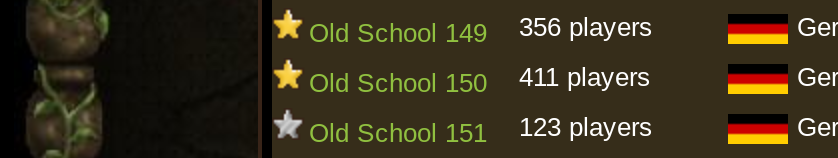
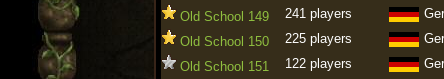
[309,12,653,48] Old School 149 356 players -> [179,6,351,24] Old School 149 241 players
[309,62,651,98] Old School 150 411 players -> [179,31,351,49] Old School 150 225 players
[309,112,653,148] Old School 151 123 players -> [179,56,351,74] Old School 151 122 players

